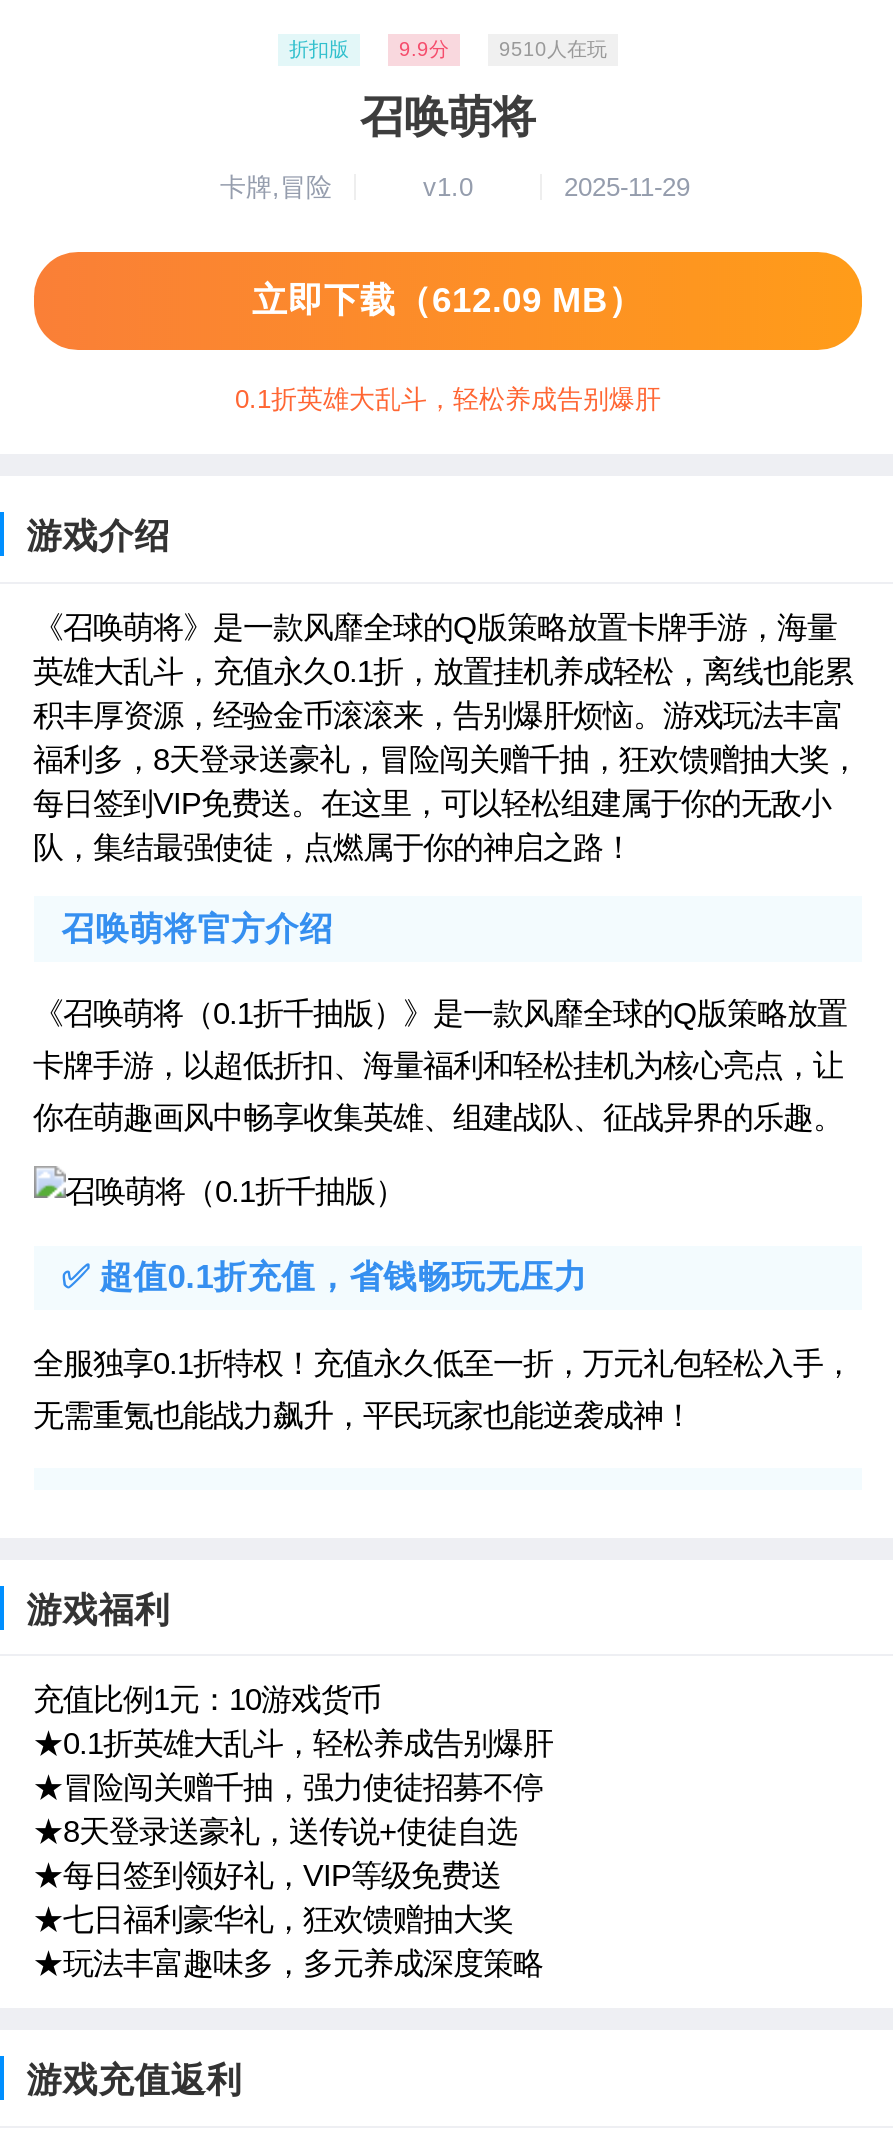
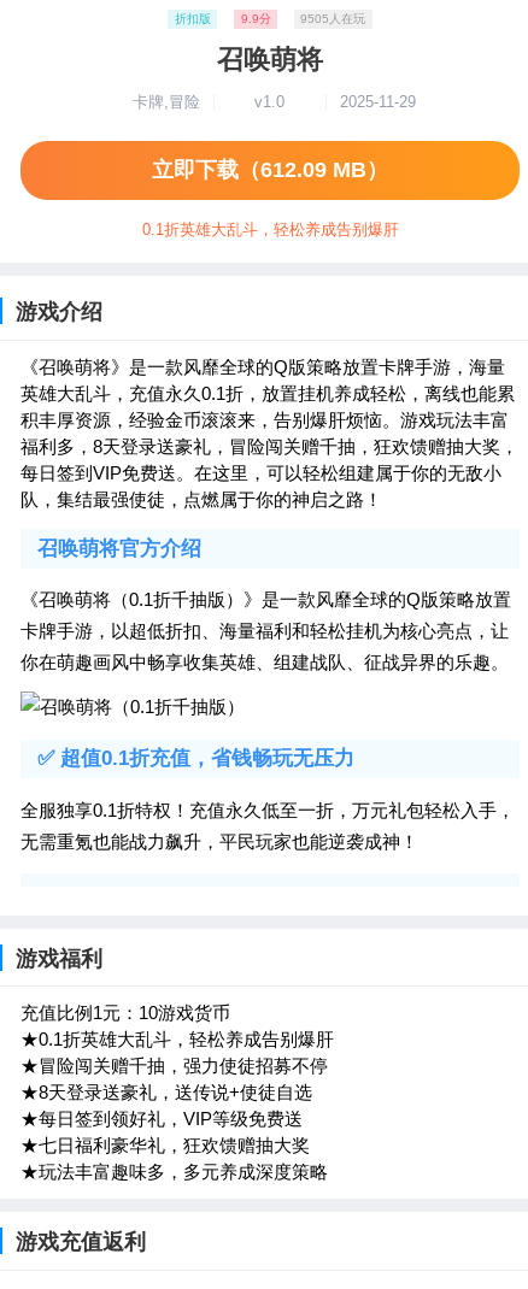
[499,37,607,59] 9510人在玩 -> [301,11,366,25] 9505人在玩

